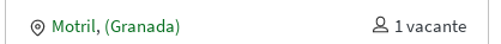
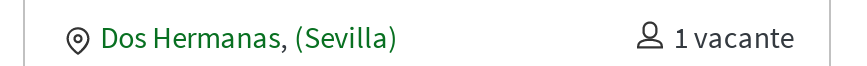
[51,14,181,36] Motril, (Granada) -> [100,19,398,57] Dos Hermanas, (Sevilla)

